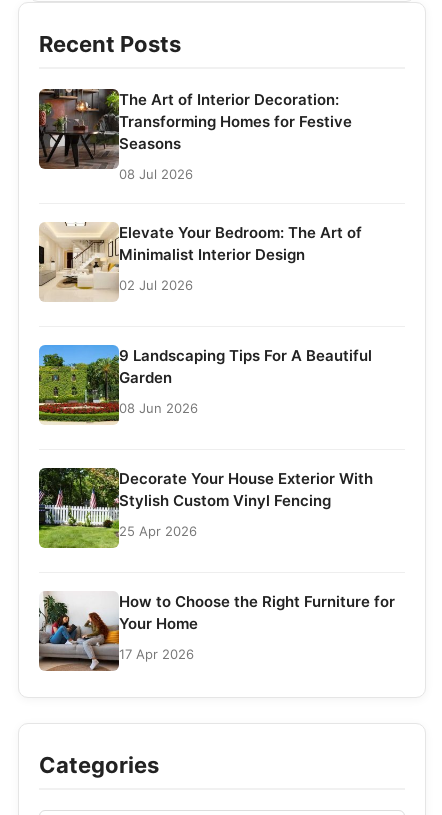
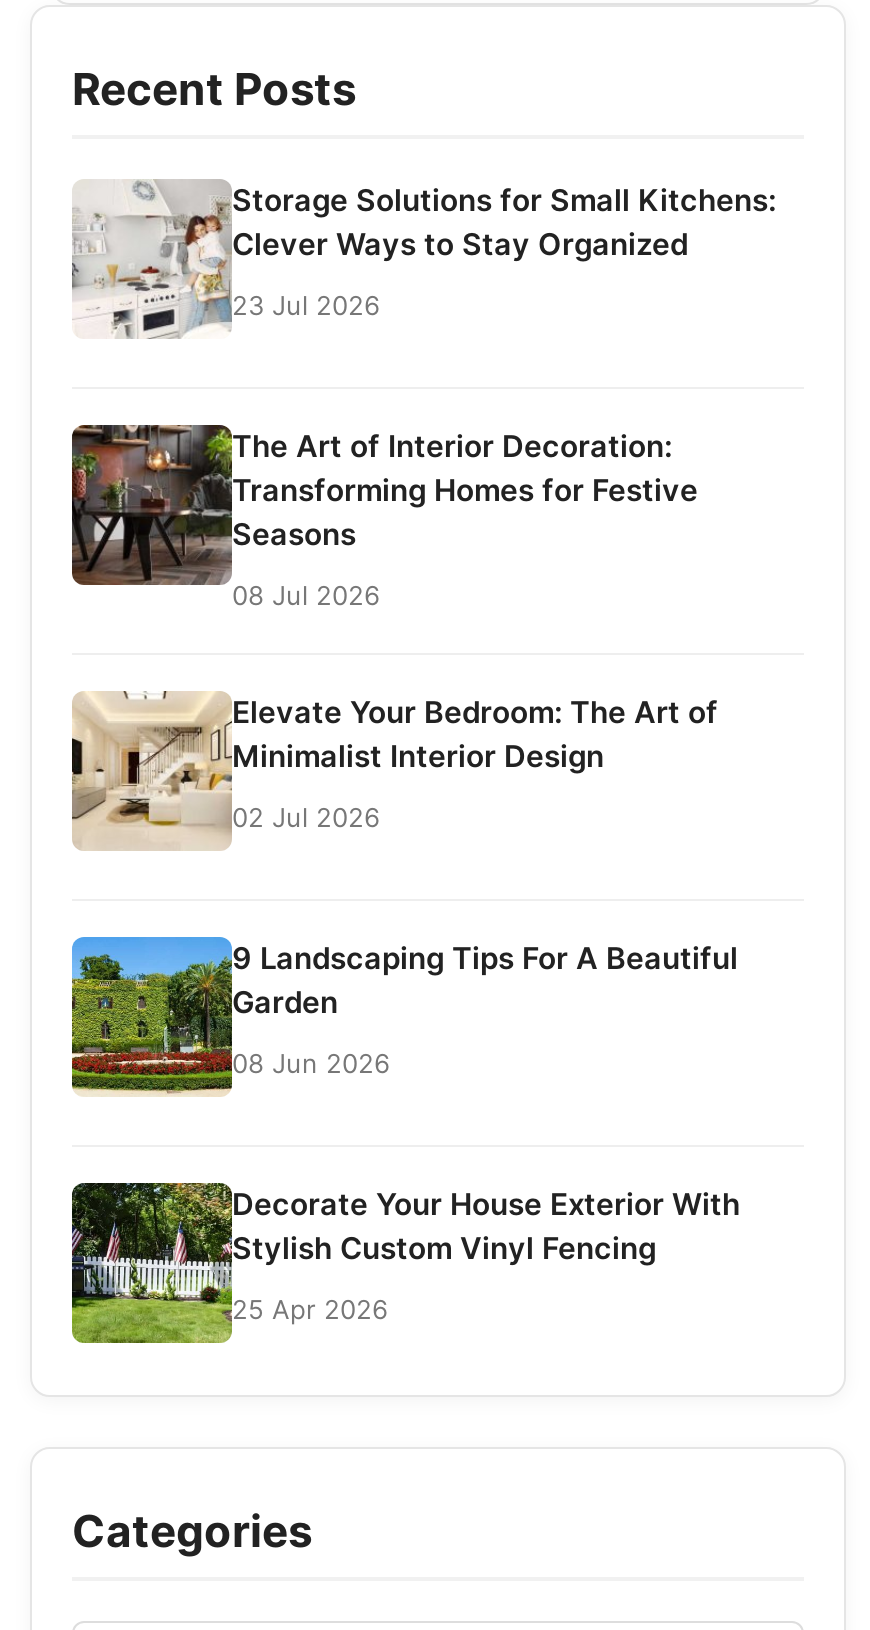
none -> [70,180,776,336] [image] | Storage Solutions for Small Kitchens: | Clever Ways to Stay Organized | 23 Jul 2026
moved [37,87,373,539] -> [68,420,740,1325]: [image] | The Art of Interior Decoration: | Transforming Homes for Festive | ... | Stylish Custom Vinyl Fencing | 25 Apr 2026
[38,592,395,672] [image] | How to Choose the Right Furniture for | Your Home | 17 Apr 2026 -> none

